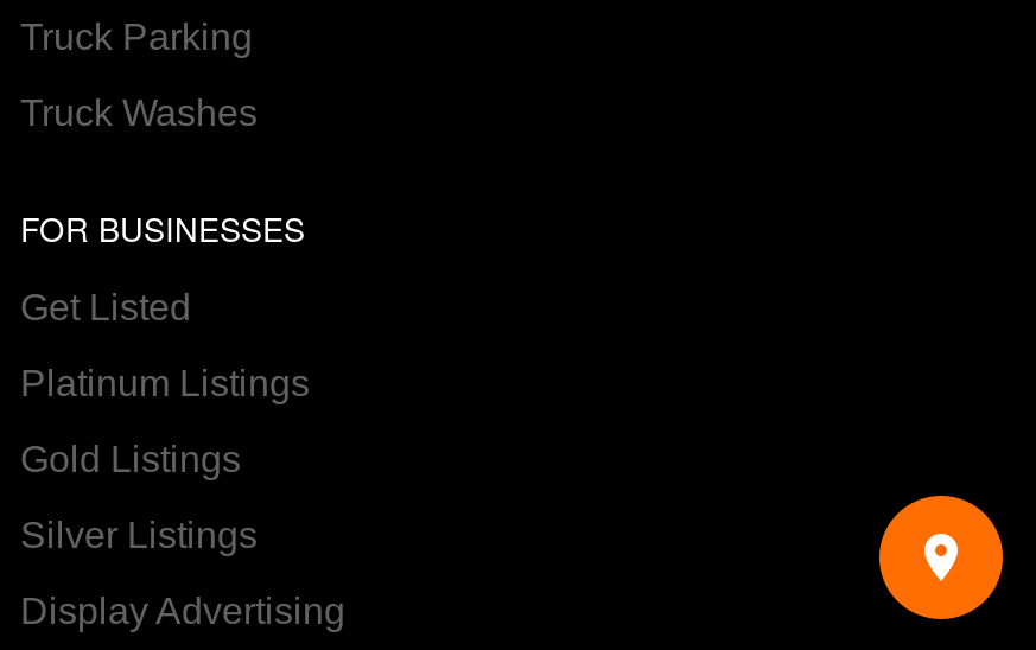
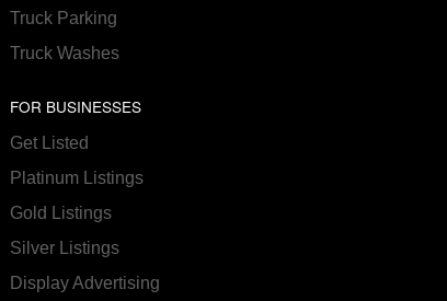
[877,493,1005,622] [image] -> none

